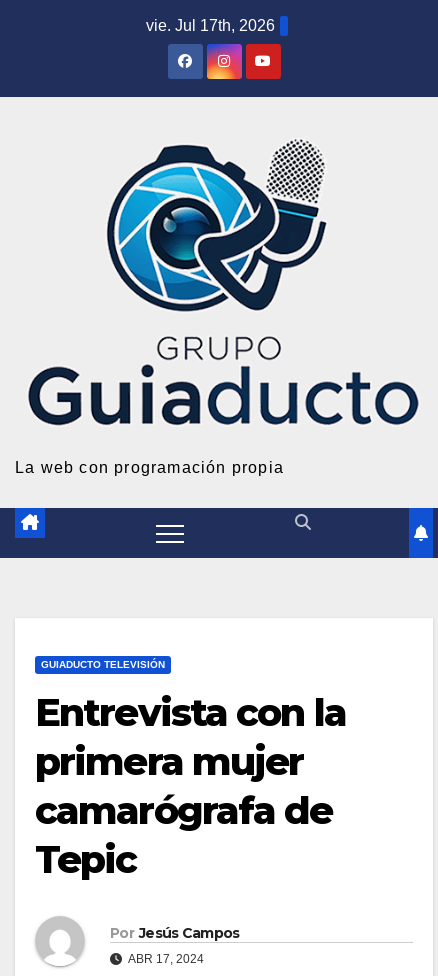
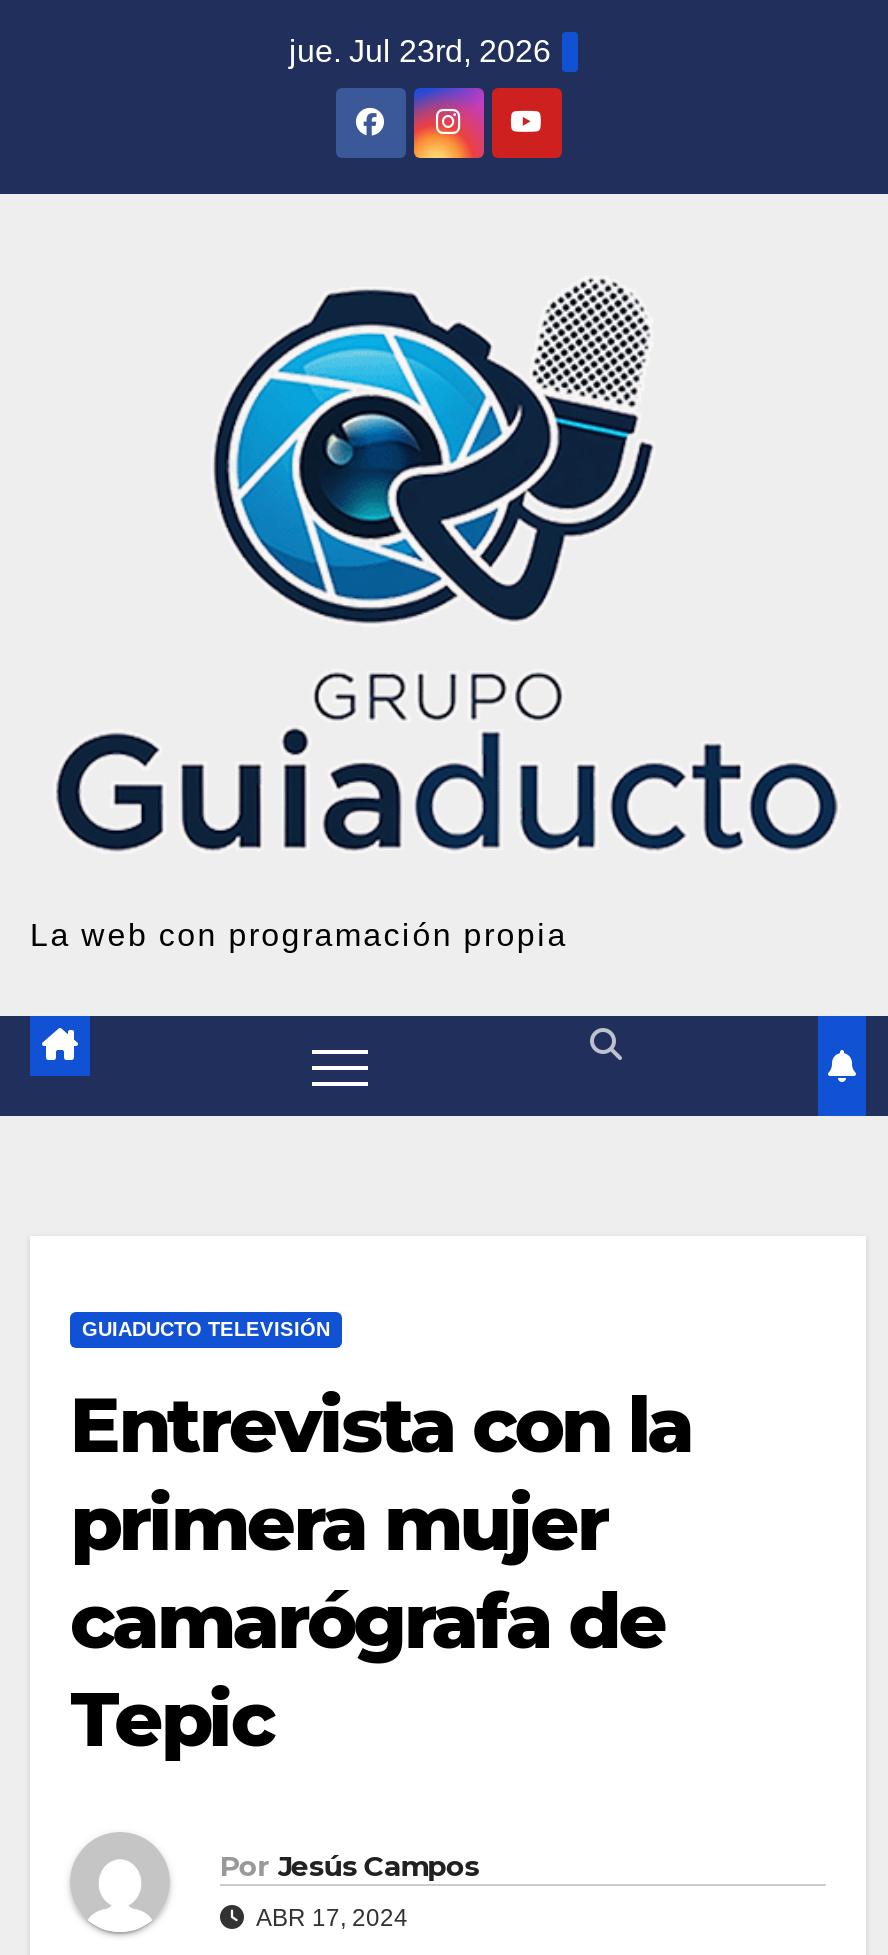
[145,17,274,34] vie. Jul 17th, 2026 -> [289,34,551,68] jue. Jul 23rd, 2026

